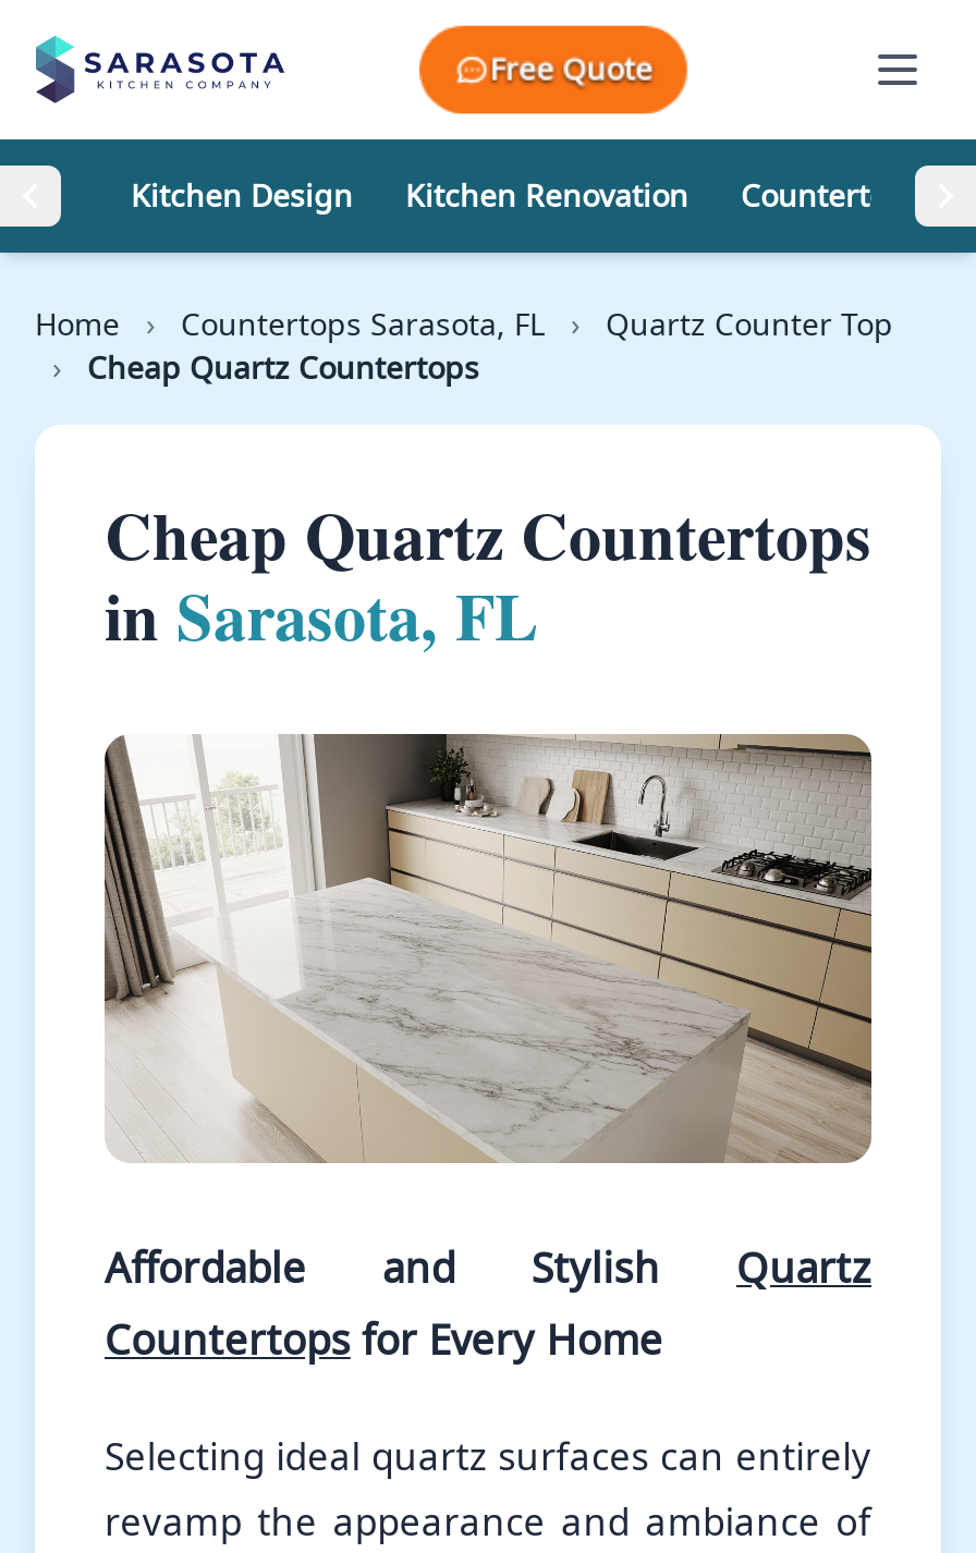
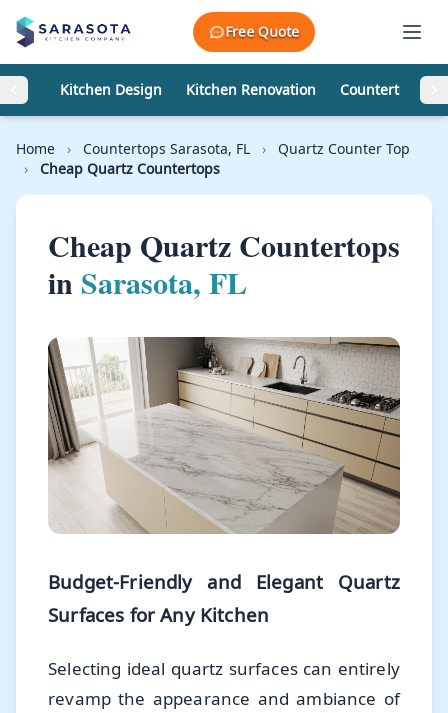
[105,1238,871,1293] Affordable and Stylish Quartz -> [48,569,400,594] Budget-Friendly and Elegant Quartz
[105,1310,663,1365] Countertops for Every Home -> [48,602,269,627] Surfaces for Any Kitchen

